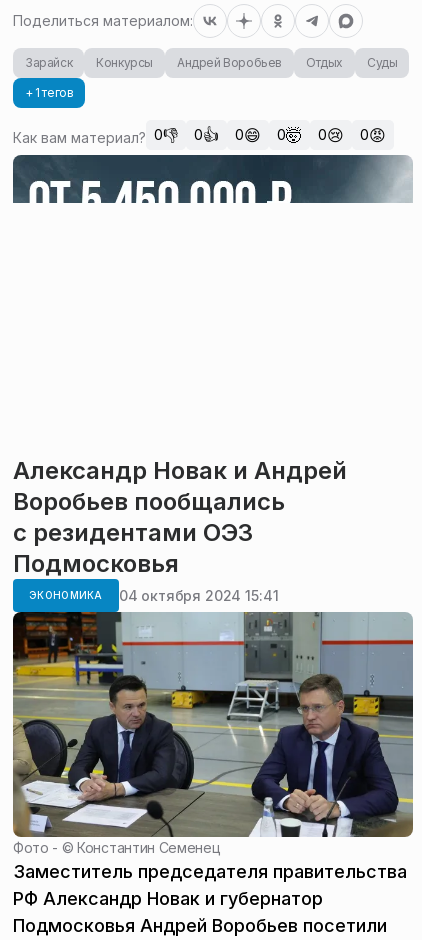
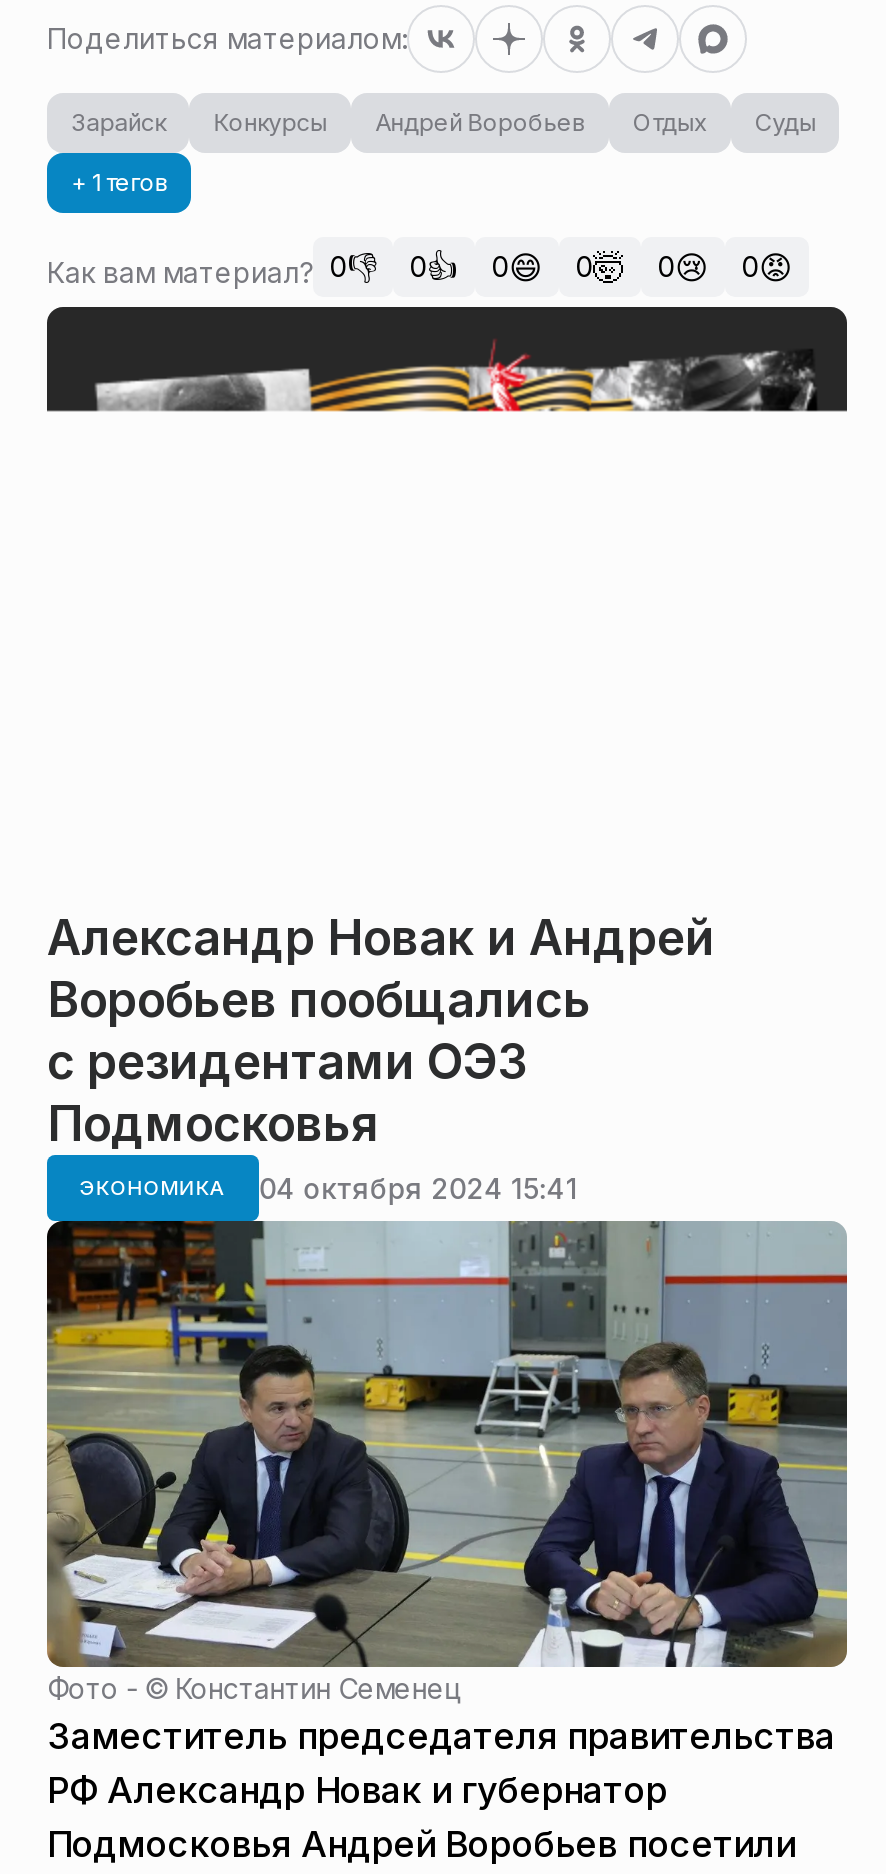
[13,155,413,208] [image] -> [45,306,849,414] [image]

